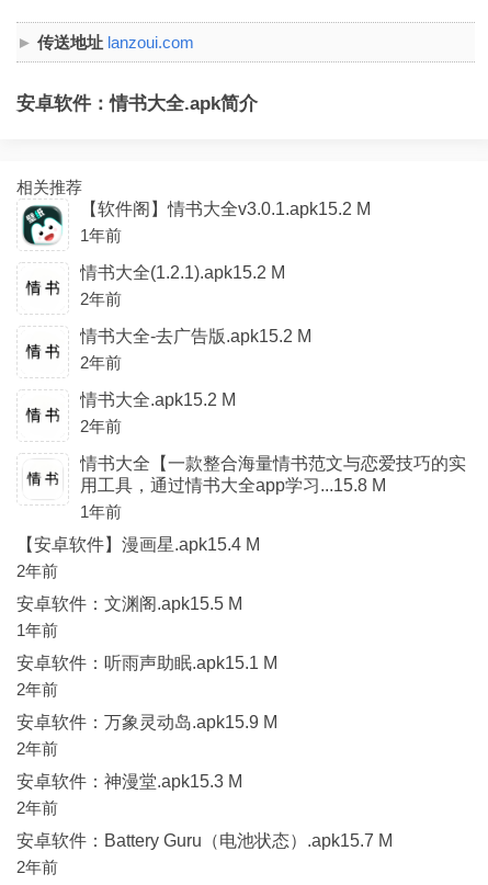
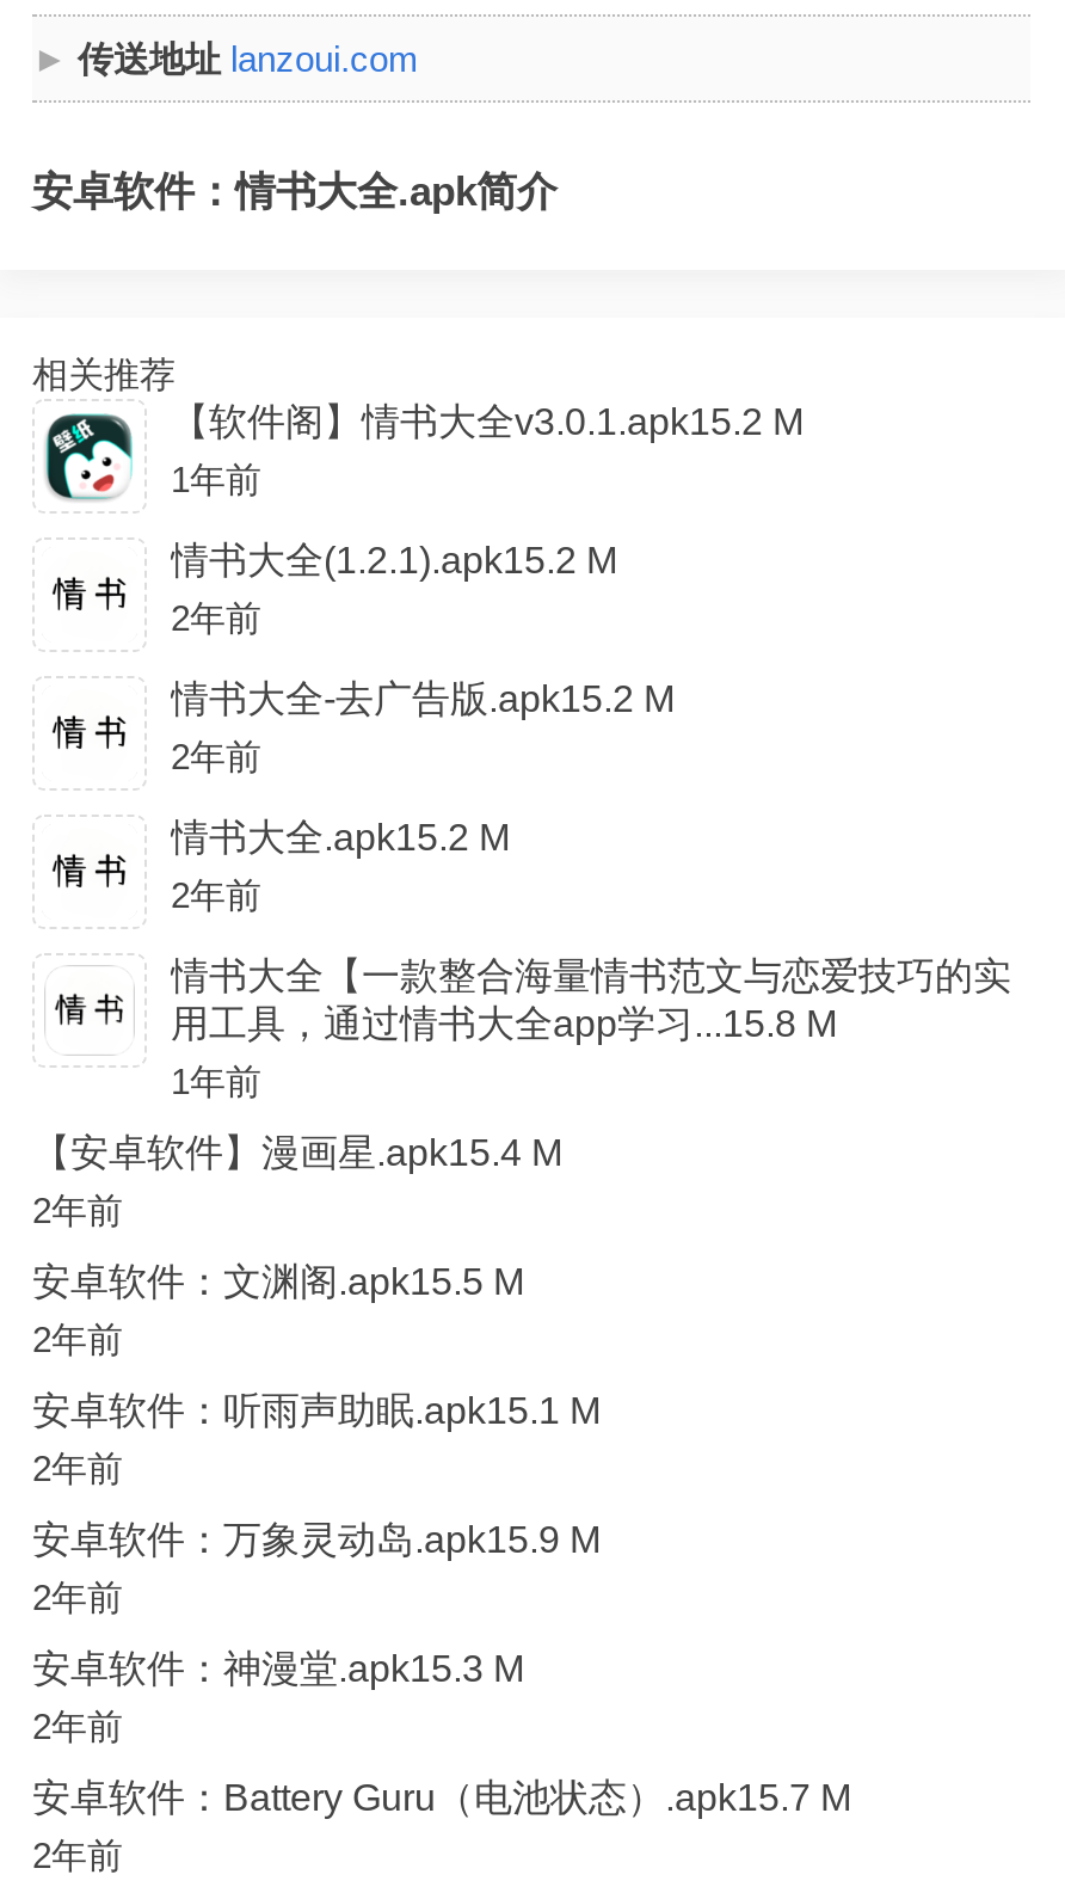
[16,621,58,639] 1年前 -> [32,1319,123,1359] 2年前

